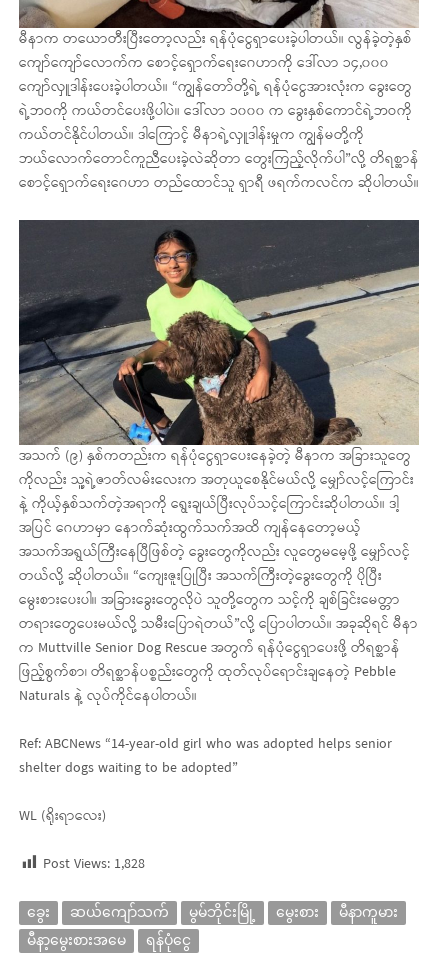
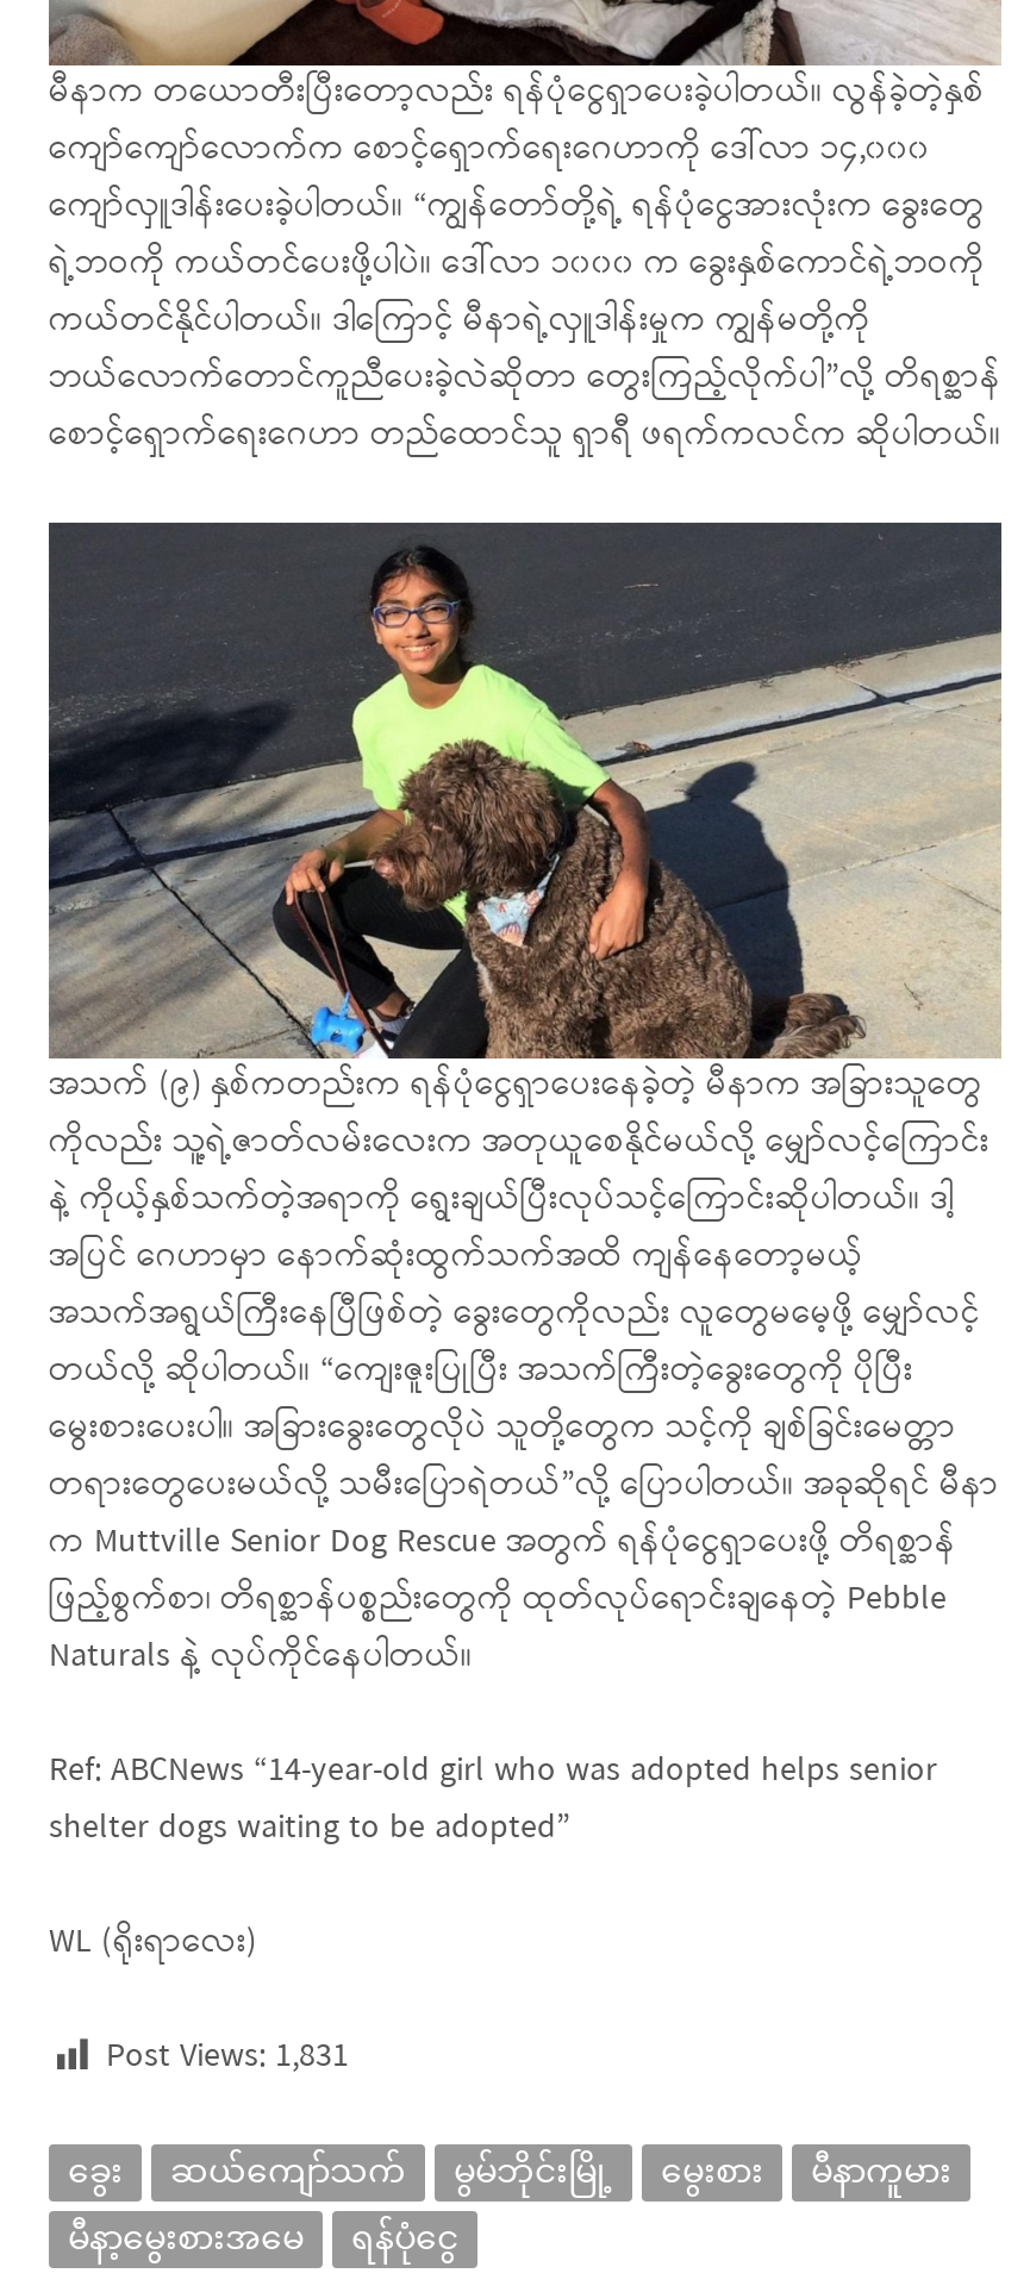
[43,853,145,876] Post Views: 1,828 -> [106,2031,349,2086] Post Views: 1,831

